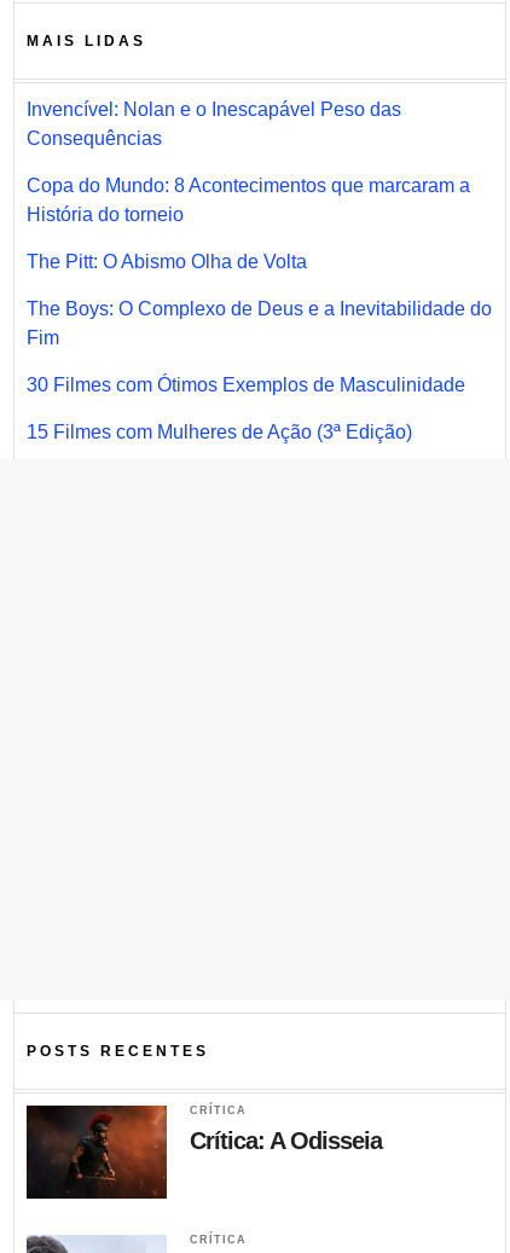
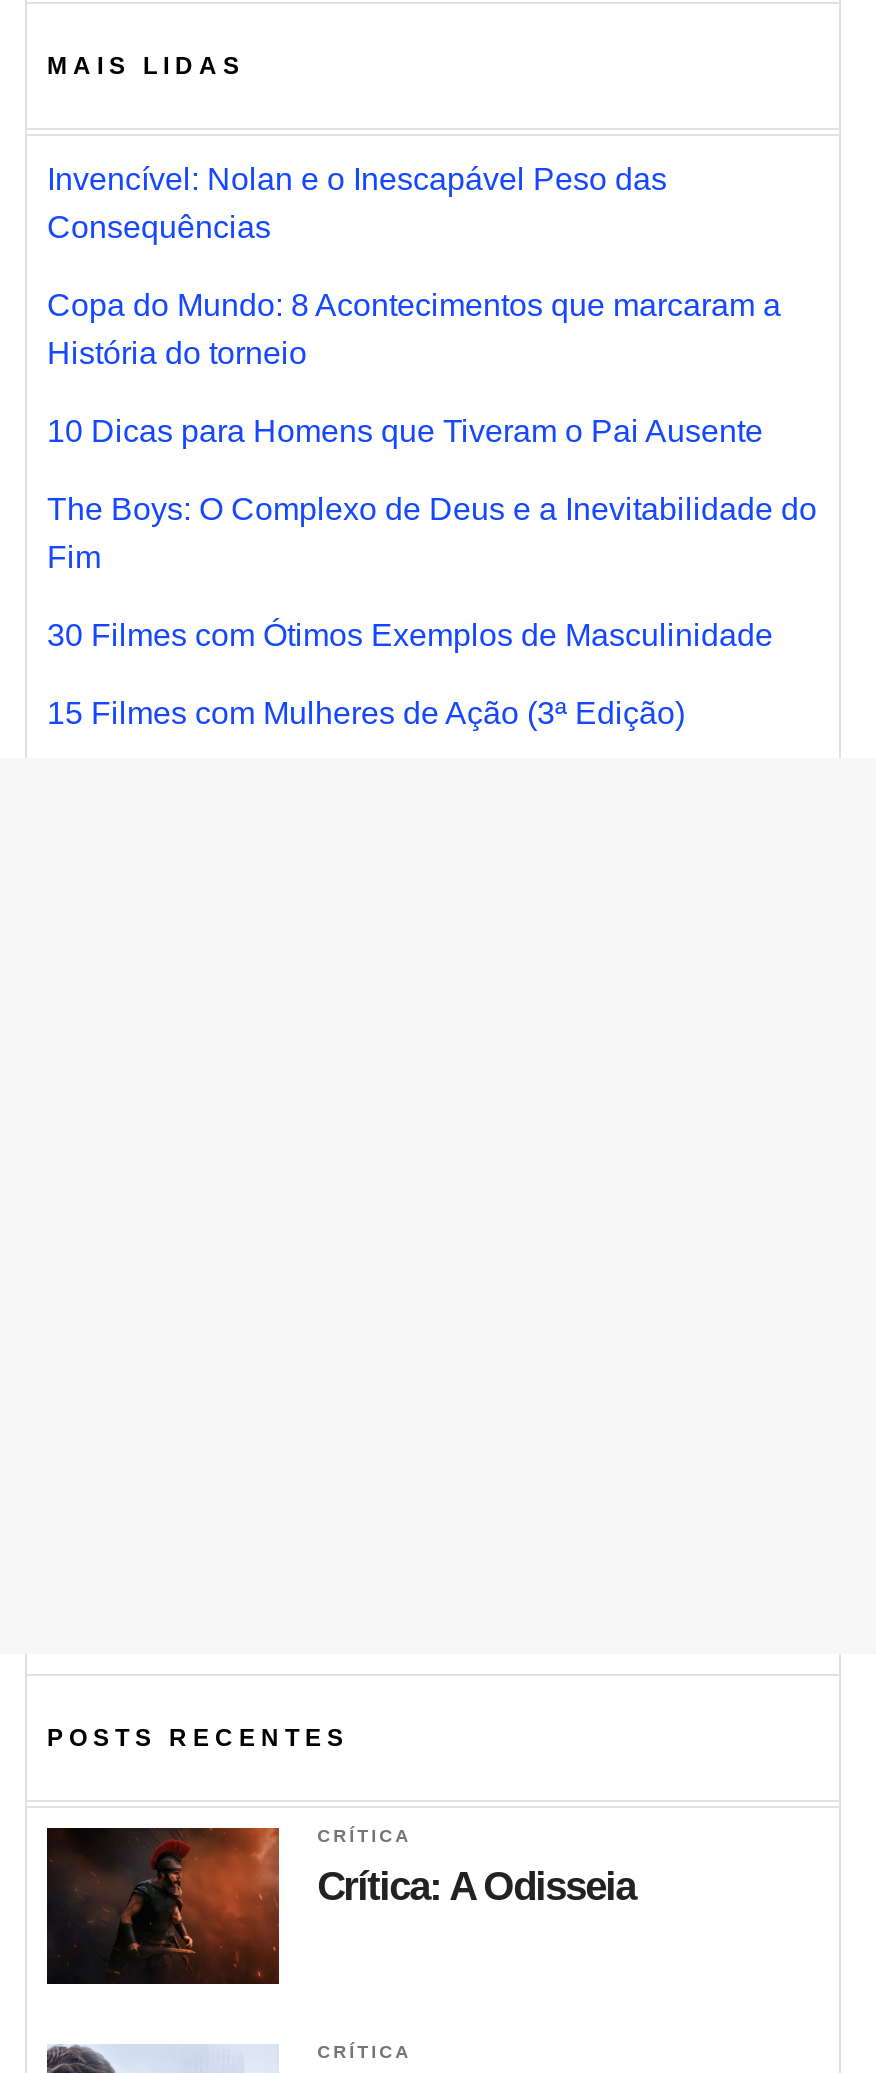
[27,251,307,272] The Pitt: O Abismo Olha de Volta -> [47,415,763,449] 10 Dicas para Homens que Tiveram o Pai Ausente

